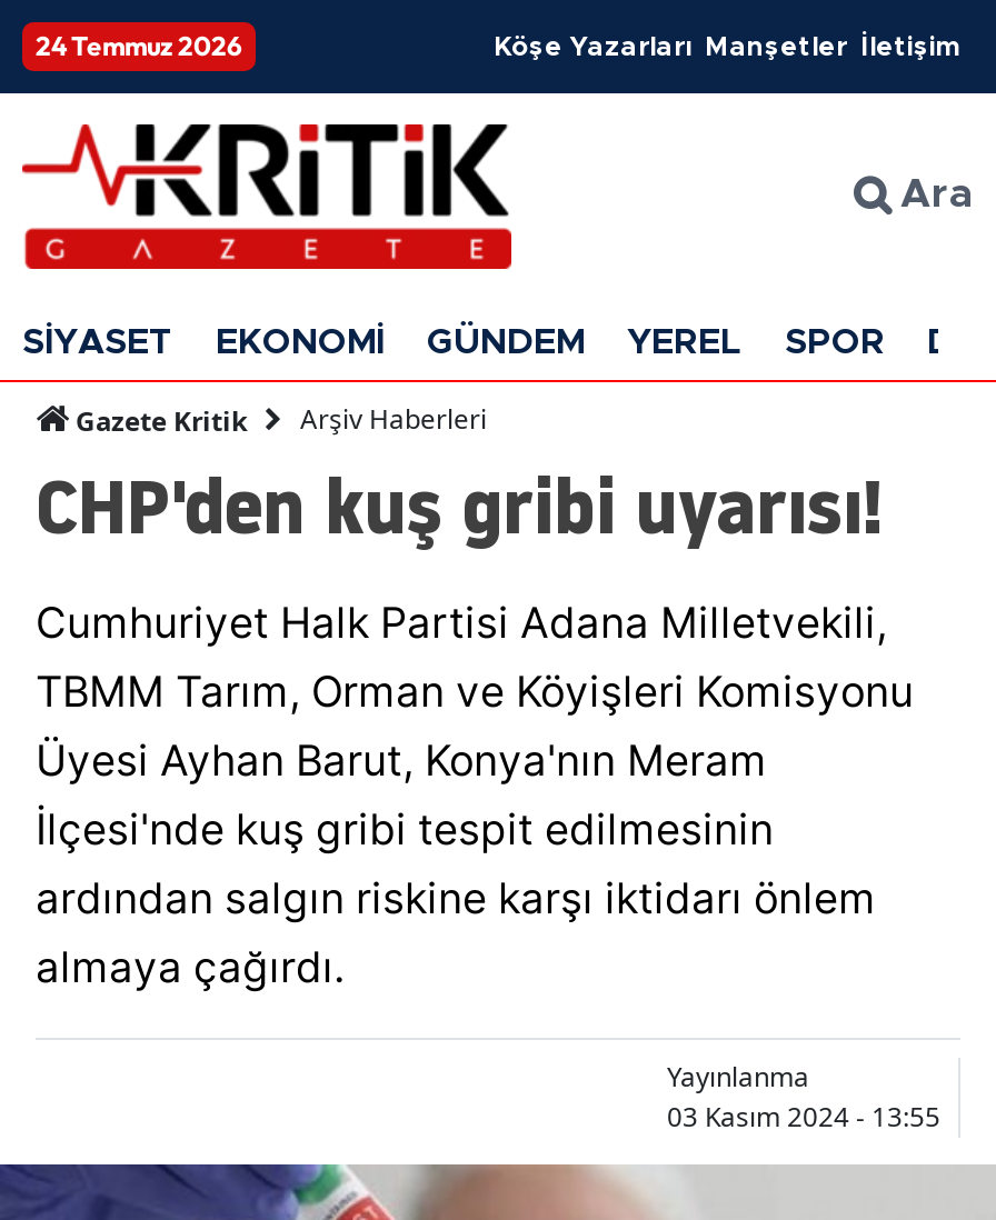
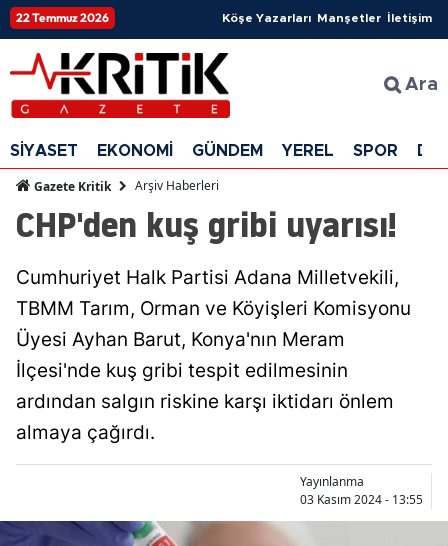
[36,29,242,62] 24 Temmuz 2026 -> [16,10,109,25] 22 Temmuz 2026

